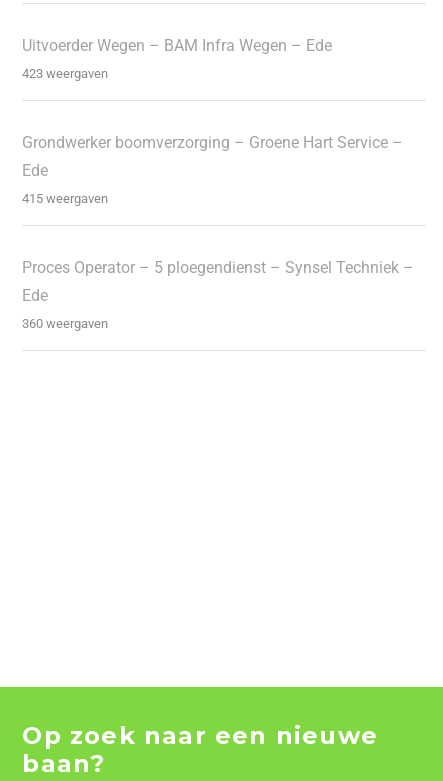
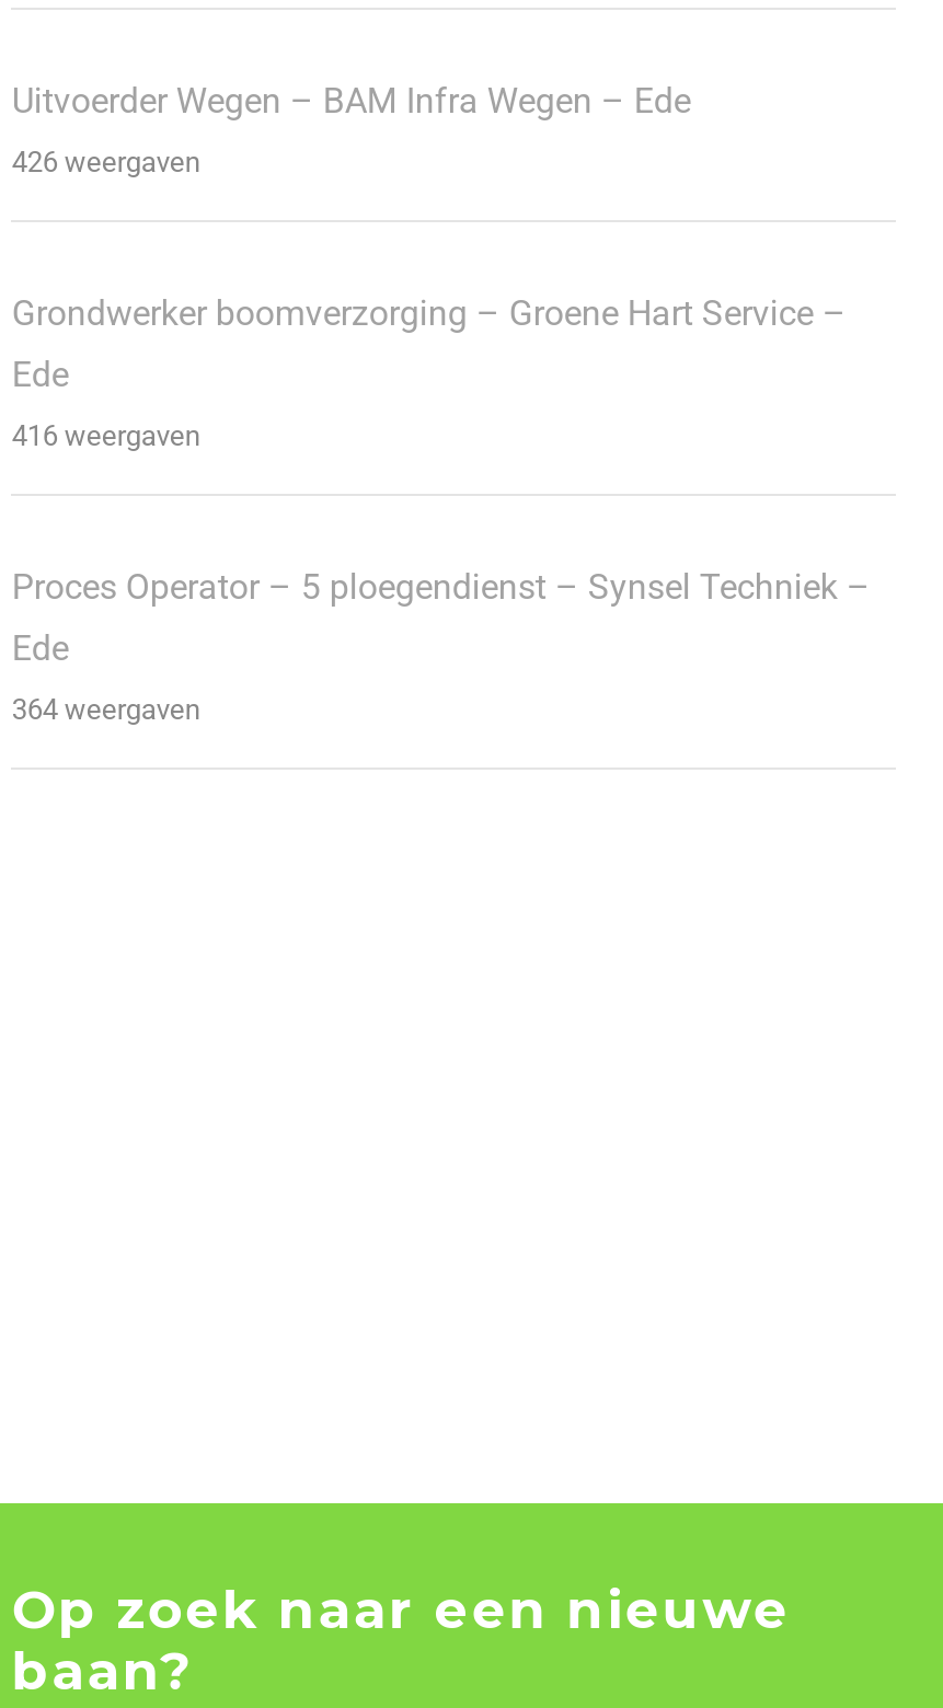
[22,66,108,81] 423 weergaven -> [12,145,200,178] 426 weergaven
[22,191,108,206] 415 weergaven -> [12,419,200,452] 416 weergaven
[22,316,108,331] 360 weergaven -> [12,693,200,725] 364 weergaven

